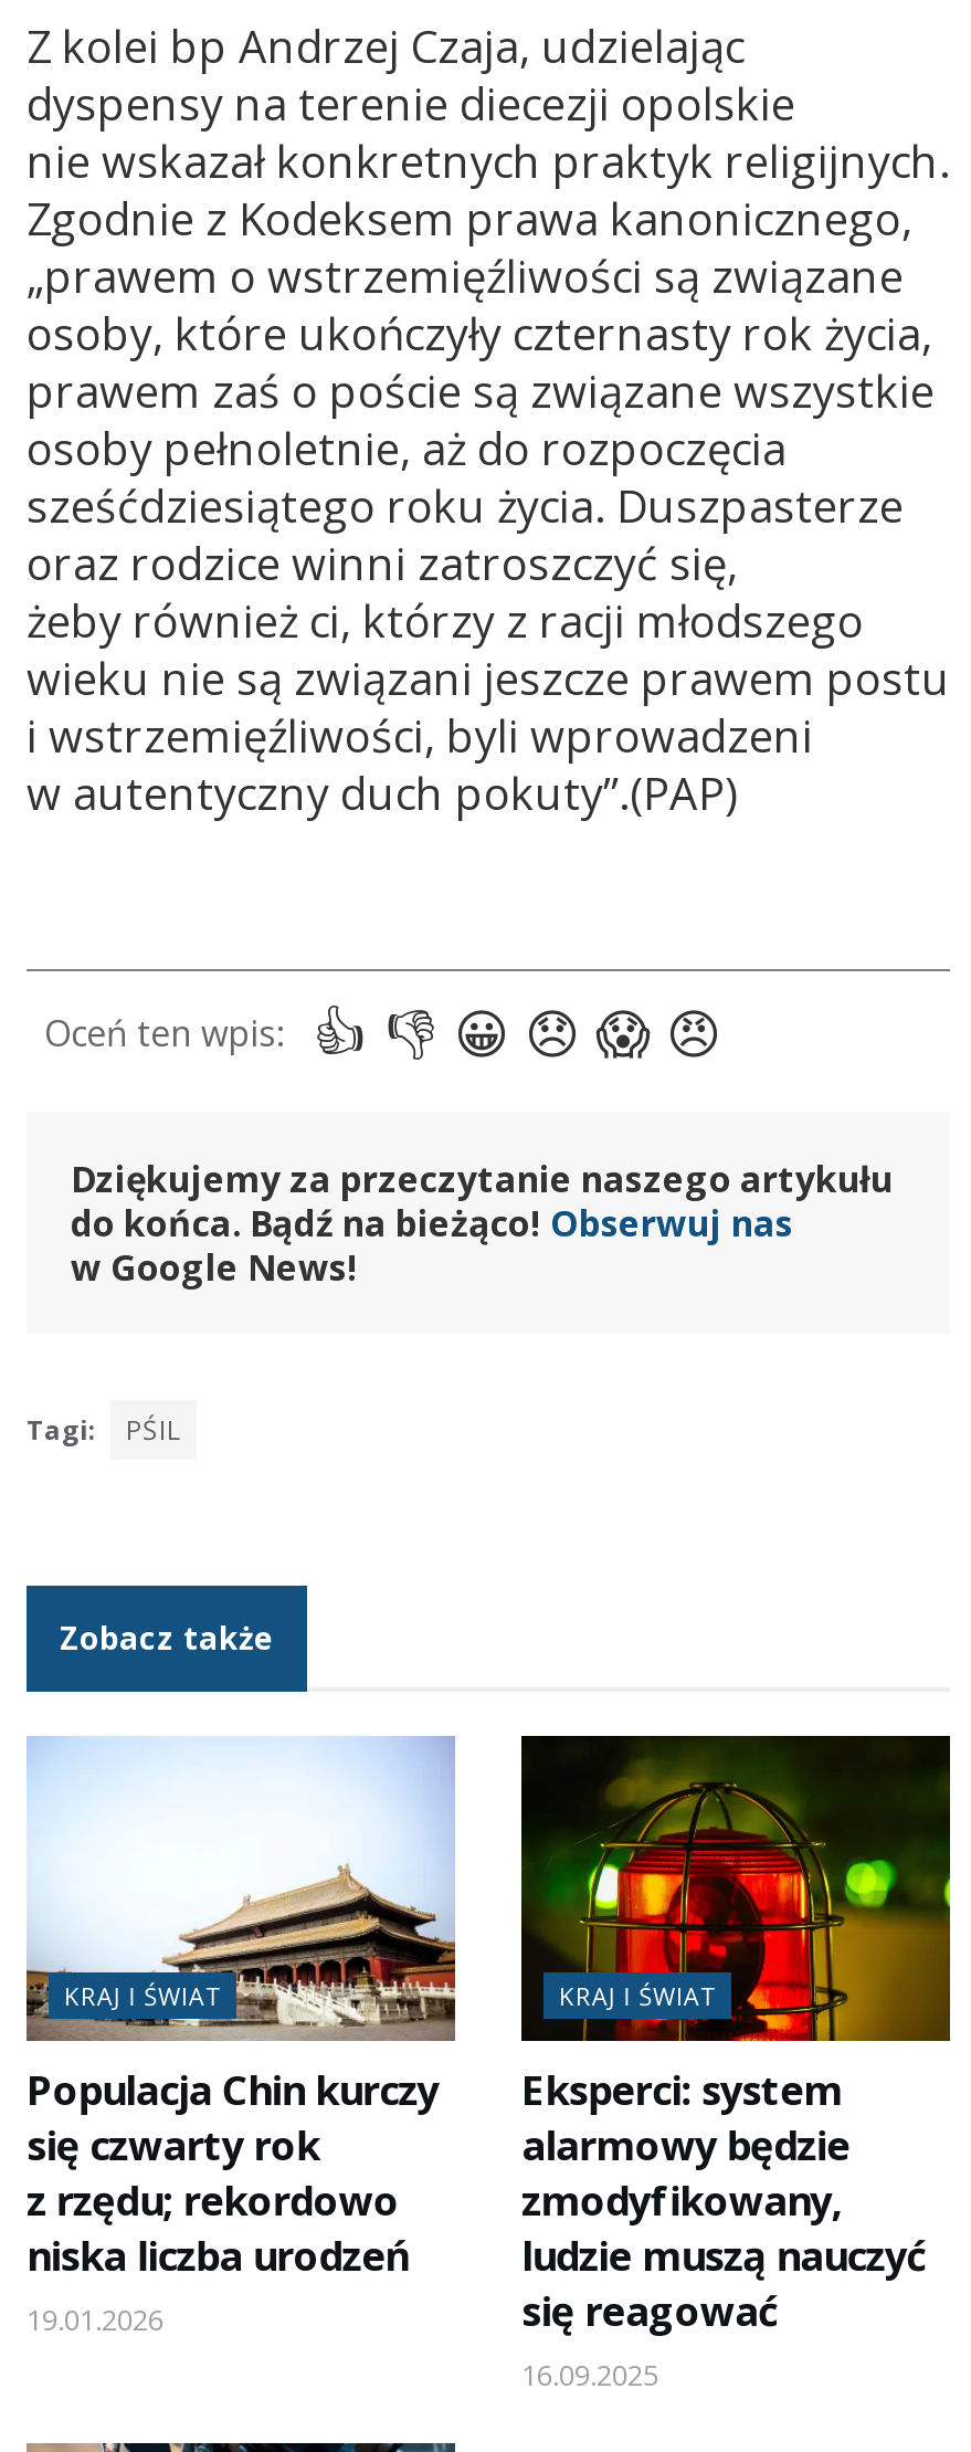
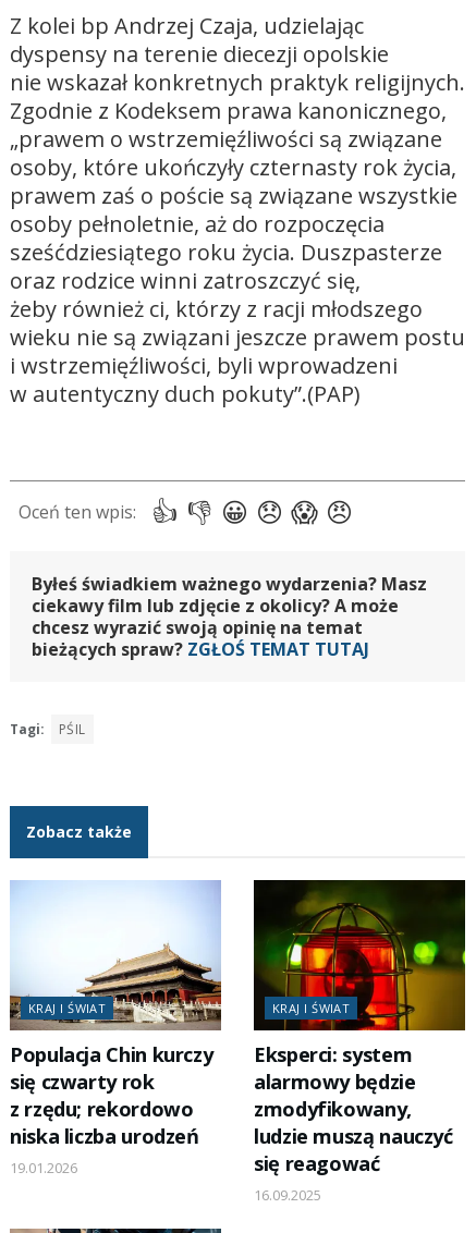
[71,1154,893,1291] Dziękujemy za przeczytanie naszego artykułu | do końca. Bądź na bieżąco! Obserwuj nas | w Google News! -> [32,572,427,661] Byłeś świadkiem ważnego wydarzenia? Masz | ciekawy film lub zdjęcie z okolicy? A może | chcesz wyrazić swoją opinię na temat | bieżących spraw? ZGŁOŚ TEMAT TUTAJ

